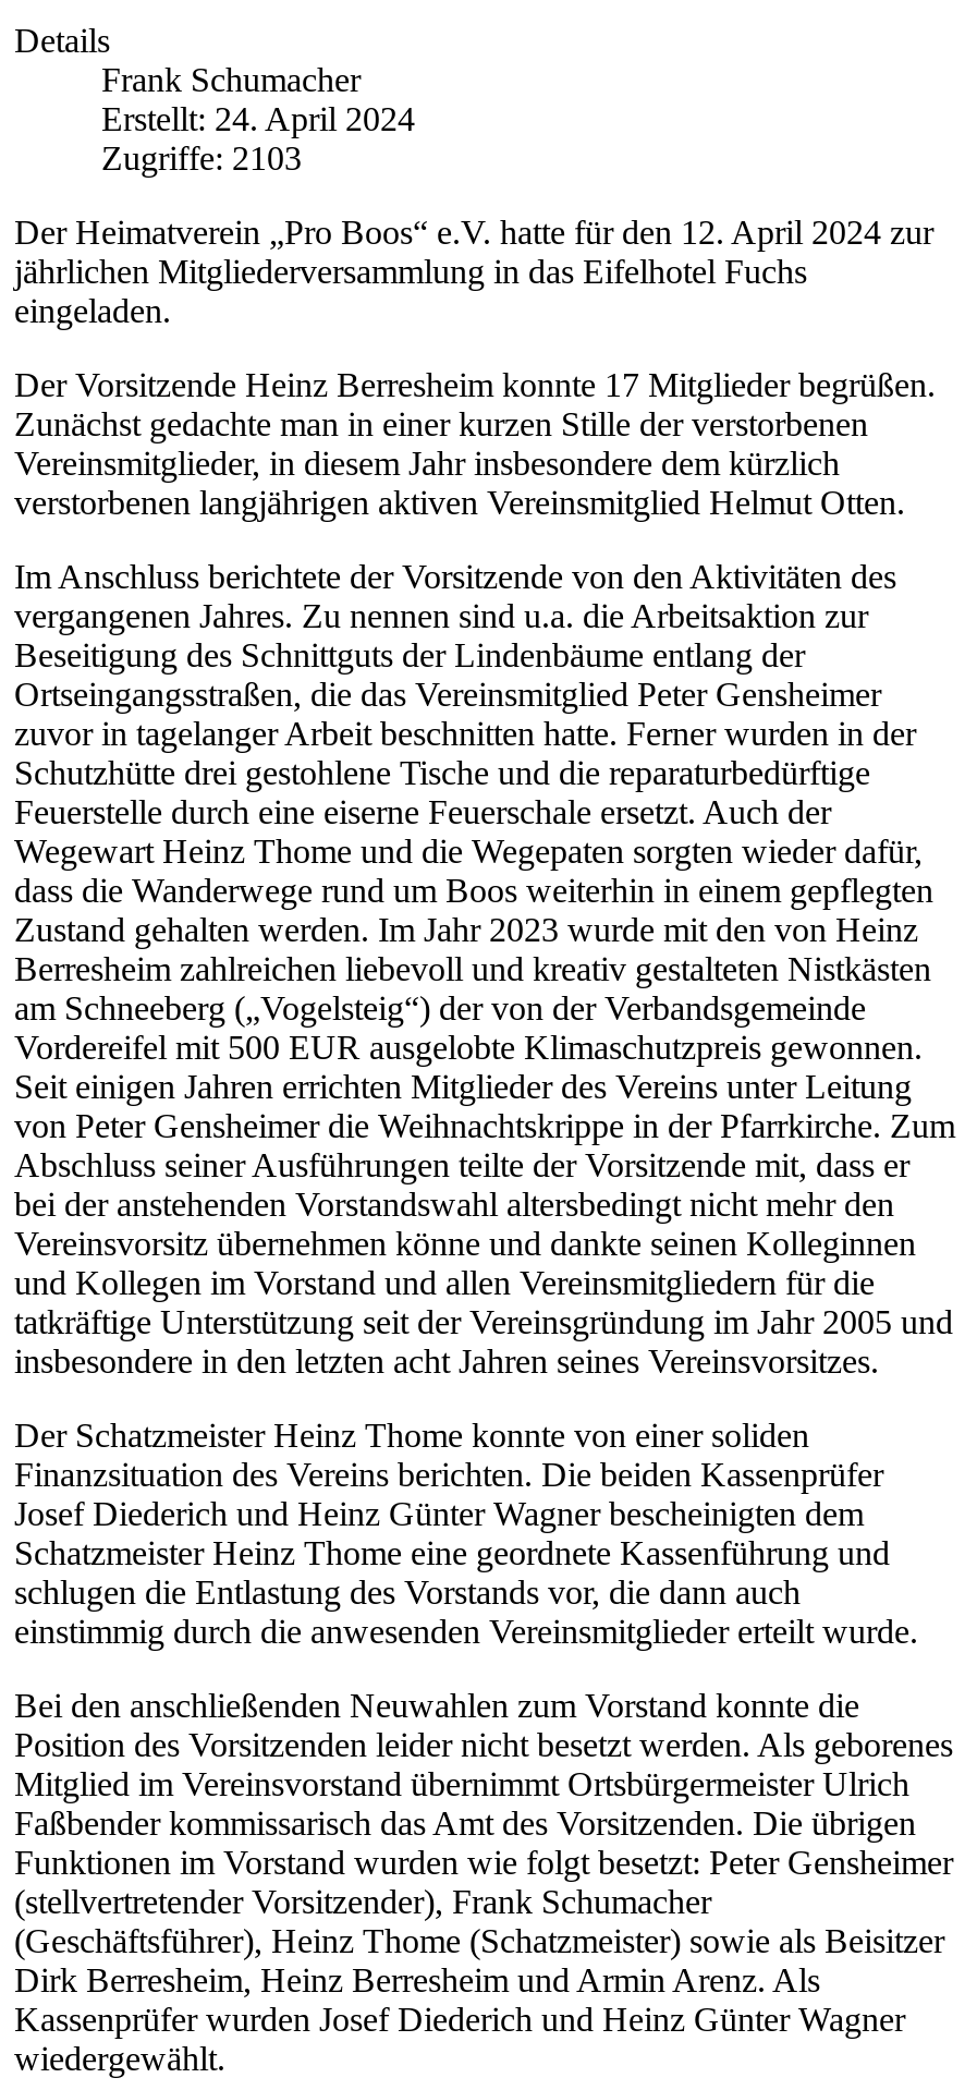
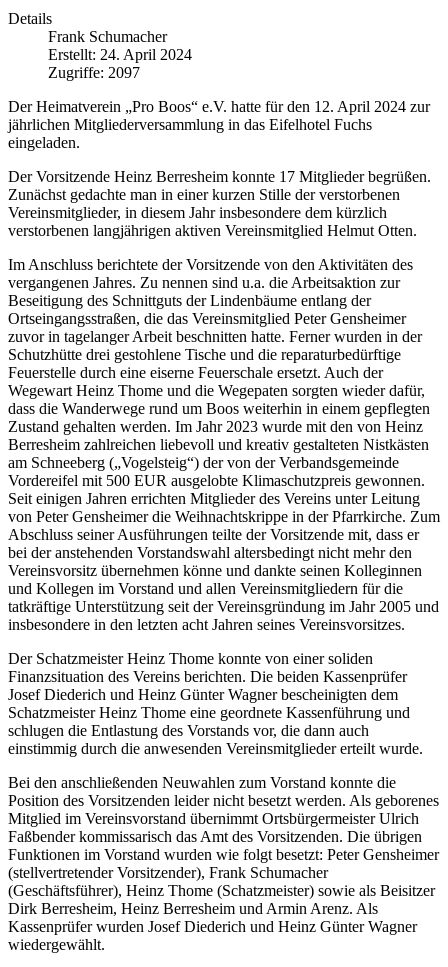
[101,140,302,177] Zugriffe: 2103 -> [48,64,140,81] Zugriffe: 2097

